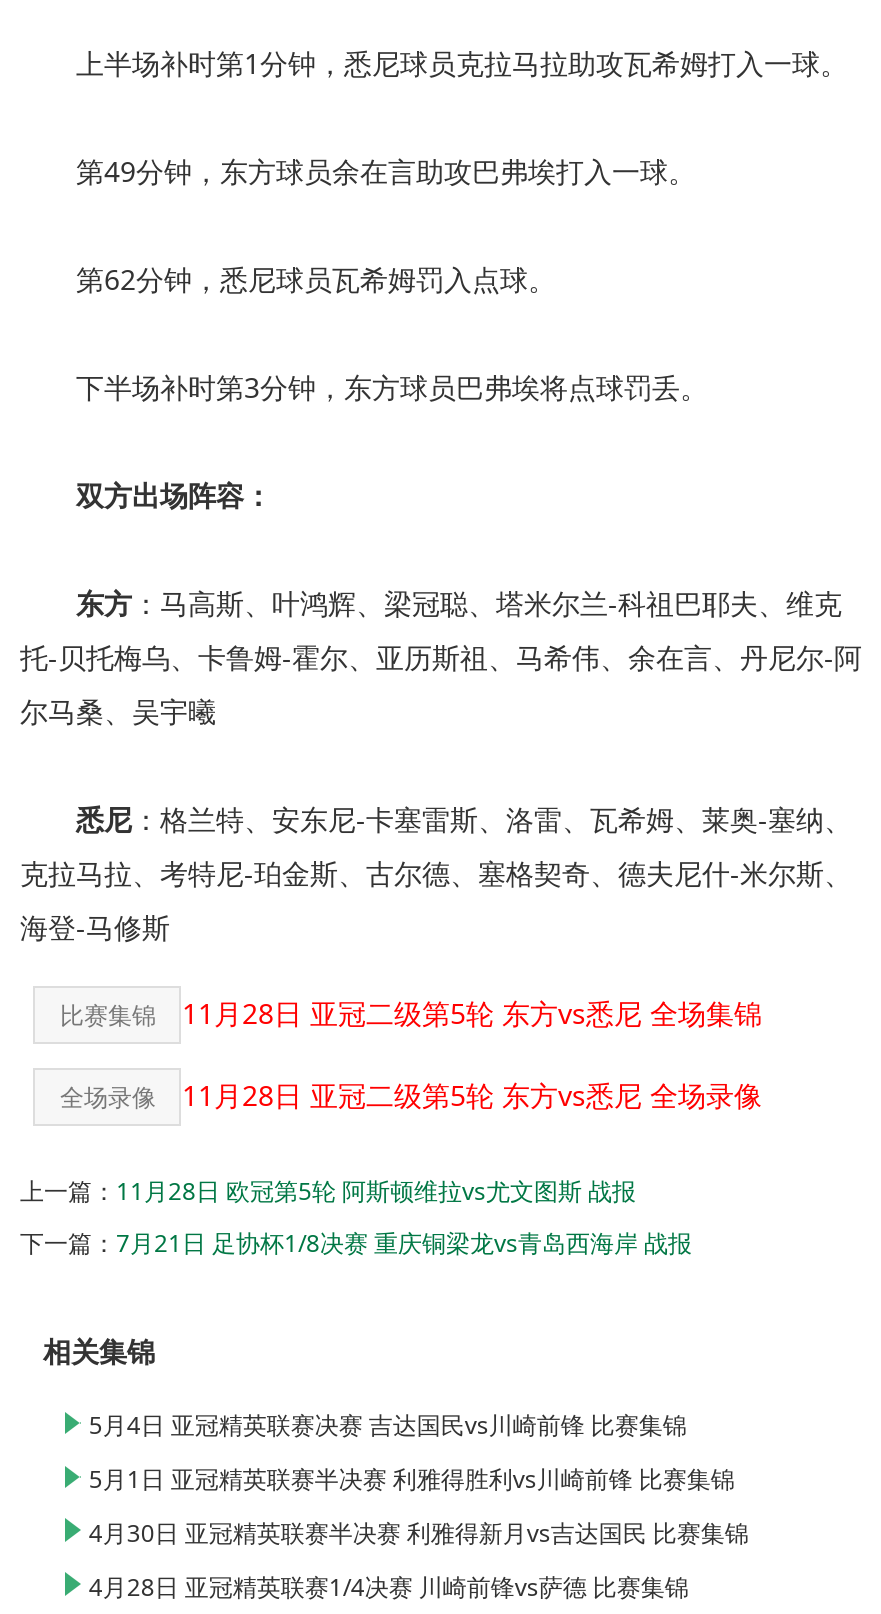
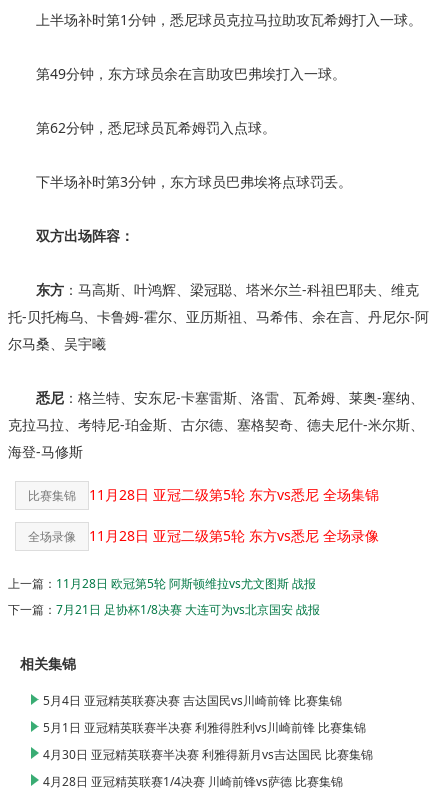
[20,1227,692,1261] 下一篇：7月21日 足协杯1/8决赛 重庆铜梁龙vs青岛西海岸 战报 -> [8,601,320,618] 下一篇：7月21日 足协杯1/8决赛 大连可为vs北京国安 战报

